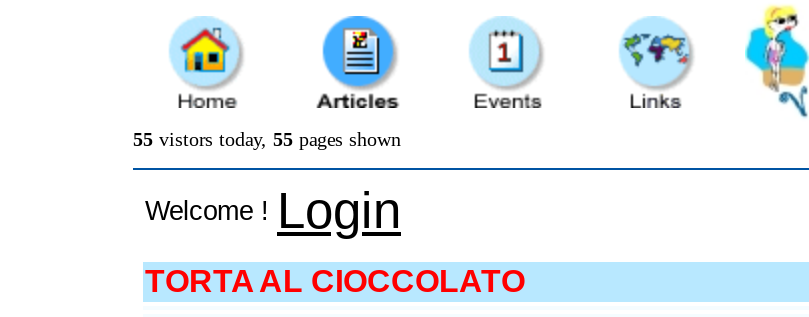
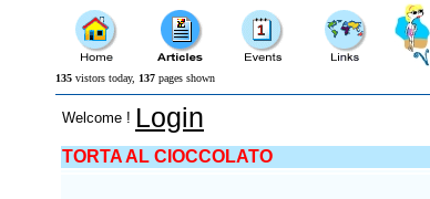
[133,128,401,150] 55 vistors today, 55 pages shown -> [55,72,215,84] 135 vistors today, 137 pages shown

